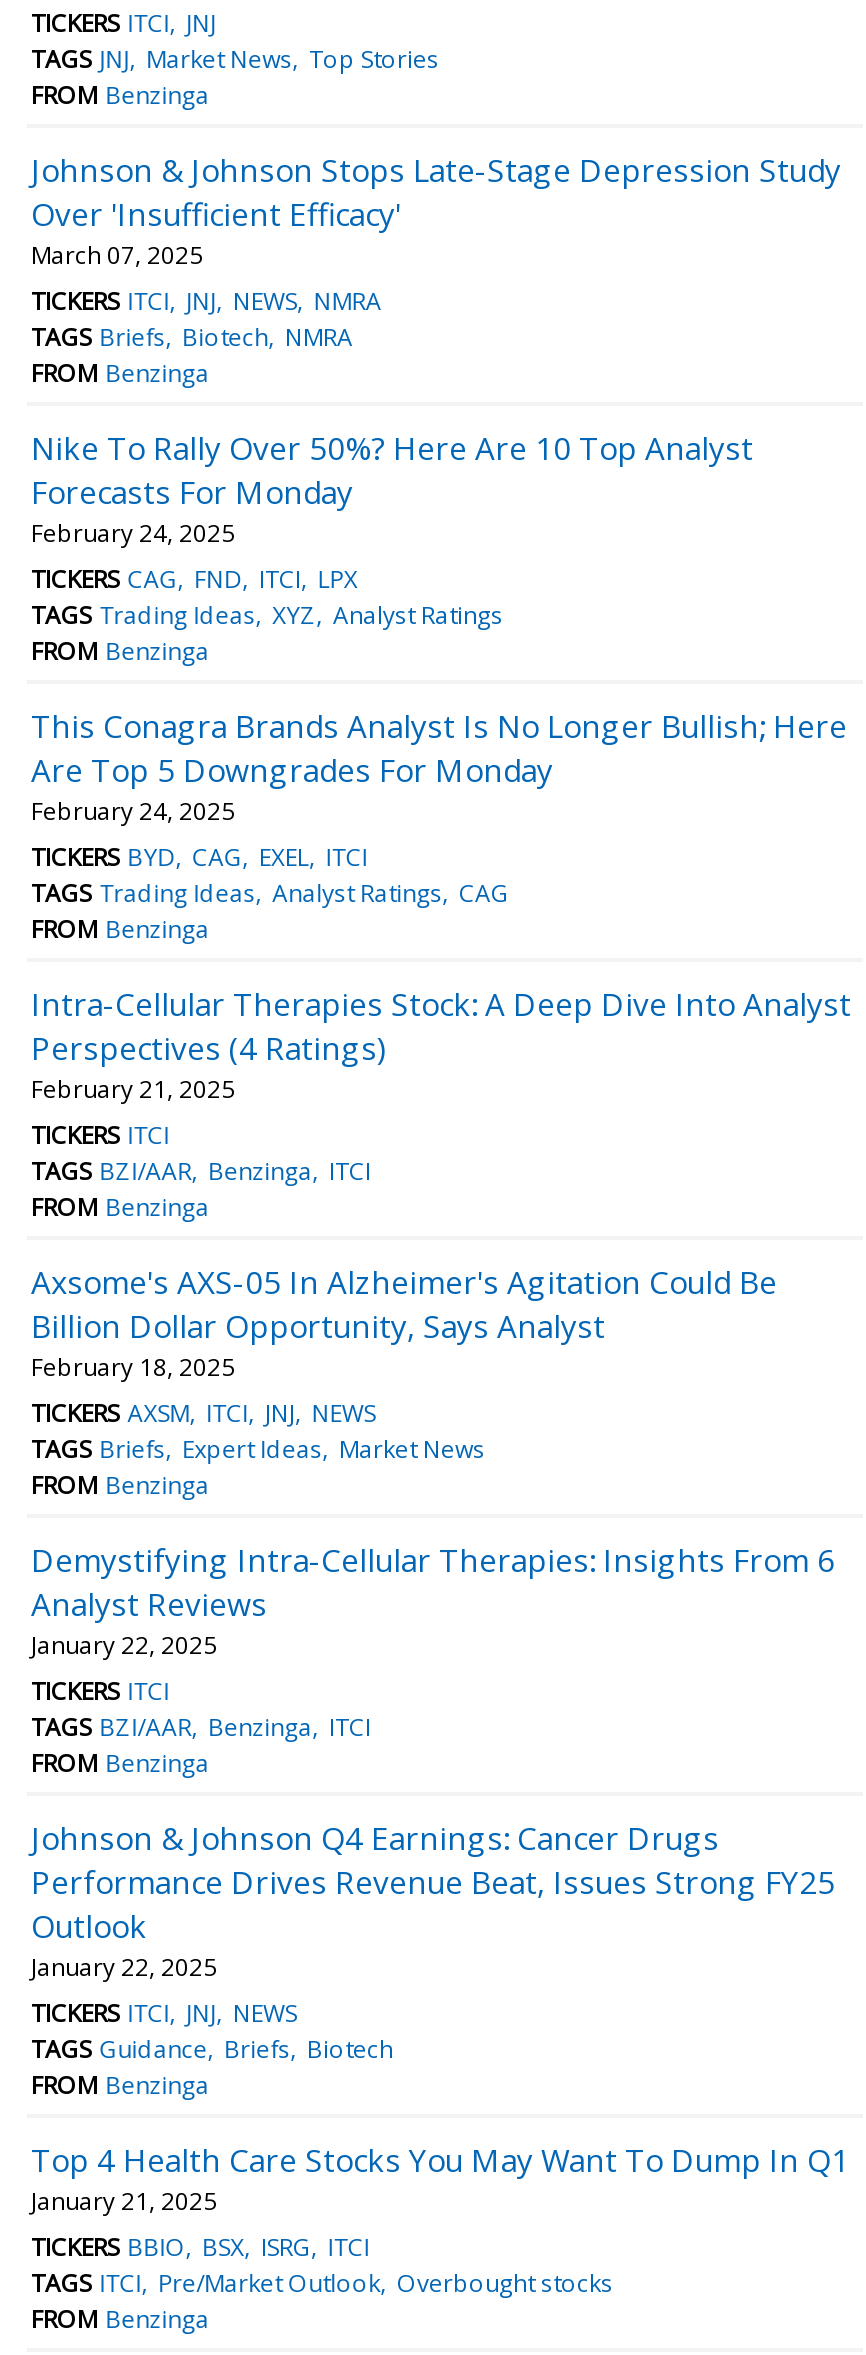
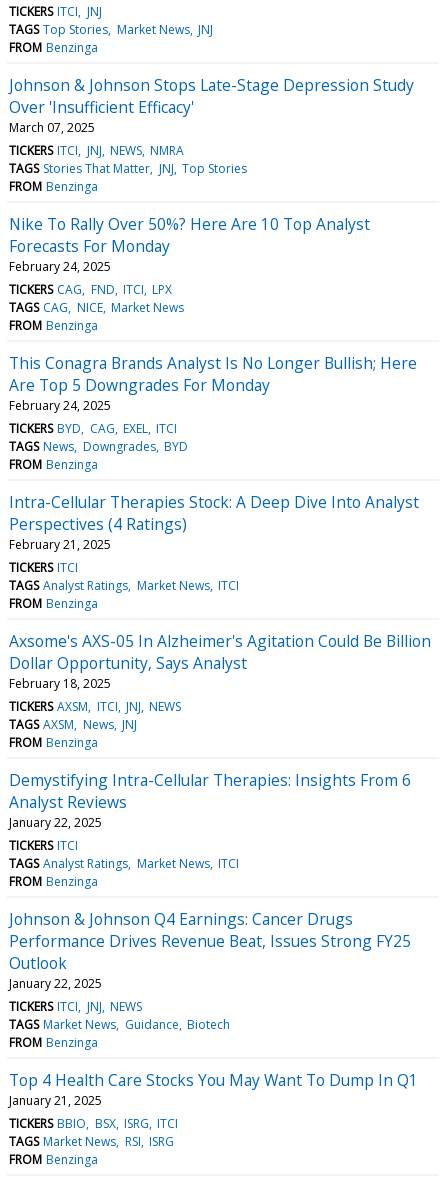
[31,42,439,76] TAGS JNJ Market News Top Stories -> [9,21,213,38] TAGS Top Stories Market News JNJ
[31,320,353,354] TAGS Briefs Biotech NMRA -> [9,160,247,177] TAGS Stories That Matter JNJ Top Stories
[31,598,503,632] TAGS Trading Ideas XYZ Analyst Ratings -> [9,299,184,316] TAGS CAG NICE Market News
[31,876,509,910] TAGS Trading Ideas Analyst Ratings CAG -> [9,438,188,455] TAGS News Downgrades BYD
[31,1154,371,1188] TAGS BZI/AAR Benzinga ITCI -> [9,577,239,594] TAGS Analyst Ratings Market News ITCI
[31,1432,485,1466] TAGS Briefs Expert Ideas Market News -> [9,716,137,733] TAGS AXSM News JNJ
[31,1710,371,1744] TAGS BZI/AAR Benzinga ITCI -> [9,855,239,872] TAGS Analyst Ratings Market News ITCI
[31,2032,393,2066] TAGS Guidance Briefs Biotech -> [9,1016,230,1033] TAGS Market News Guidance Biotech
[31,2266,613,2300] TAGS ITCI Pre/Market Outlook Overbought stocks -> [9,1133,174,1150] TAGS Market News RSI ISRG

